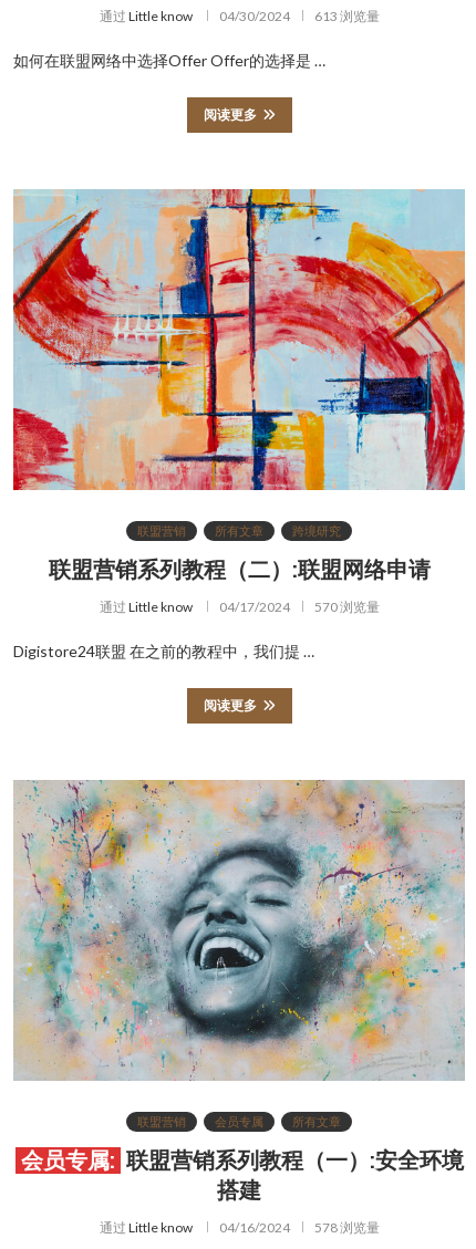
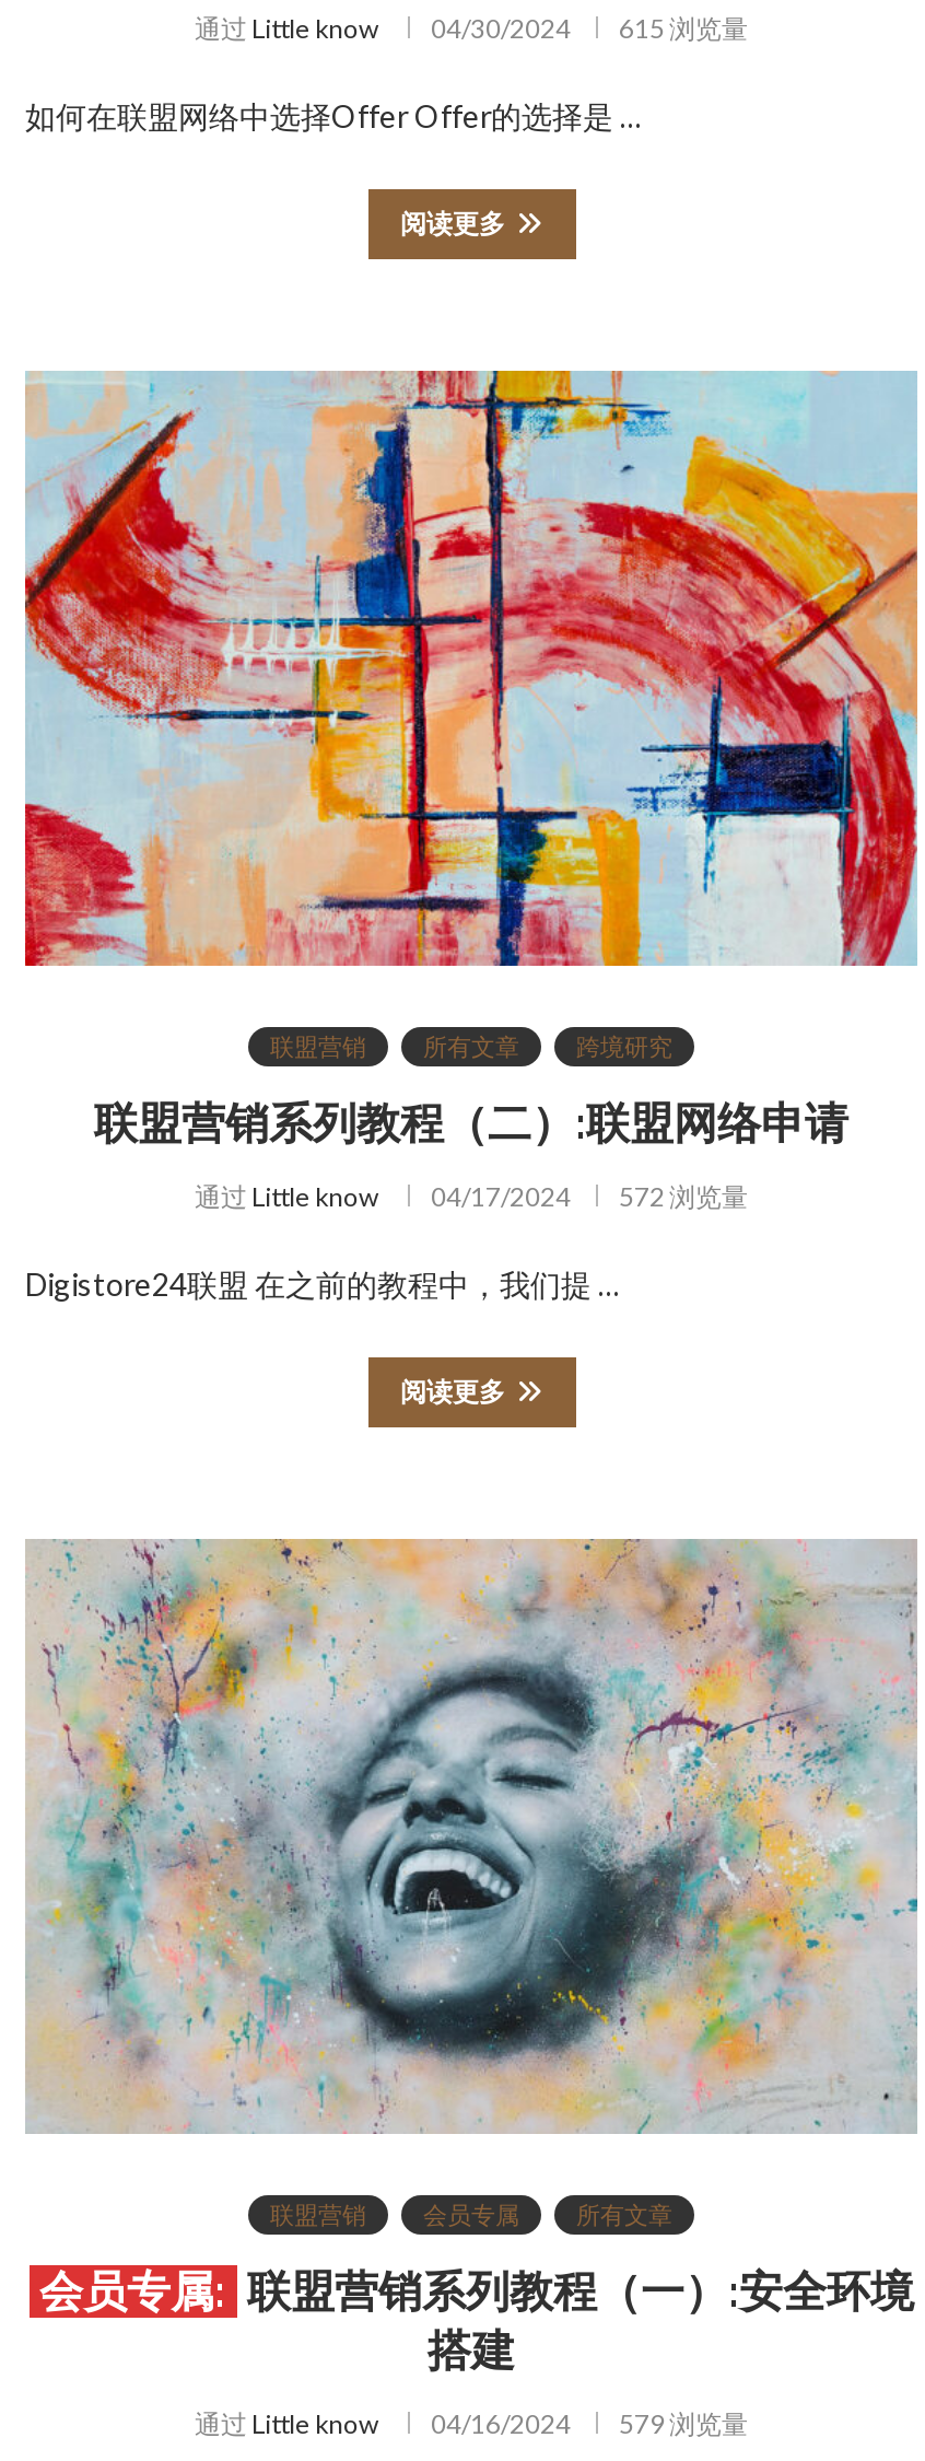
[99,8,379,24] 通过Little know 04/30/2024 613 浏览量 -> [195,12,748,44] 通过Little know 04/30/2024 615 浏览量
[99,598,379,615] 通过Little know 04/17/2024 570 浏览量 -> [195,1180,748,1213] 通过Little know 04/17/2024 572 浏览量
[99,1219,379,1236] 通过Little know 04/16/2024 578 浏览量 -> [195,2407,748,2440] 通过Little know 04/16/2024 579 浏览量

